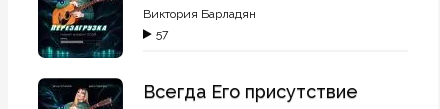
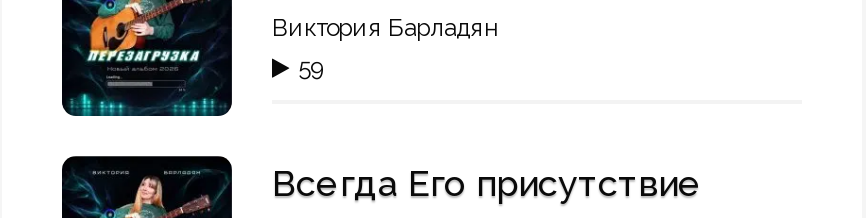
[156,27,168,41] 57 -> [298,54,322,82] 59

